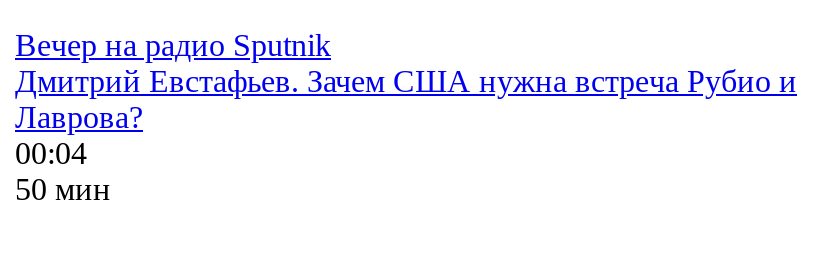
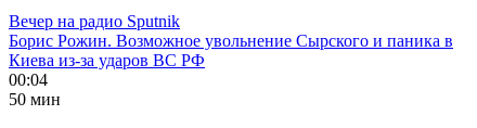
[15,64,797,134] Дмитрий Евстафьев. Зачем США нужна встреча Рубио и | Лаврова? -> [9,31,453,69] Борис Рожин. Возможное увольнение Сырского и паника в | Киева из-за ударов ВС РФ

